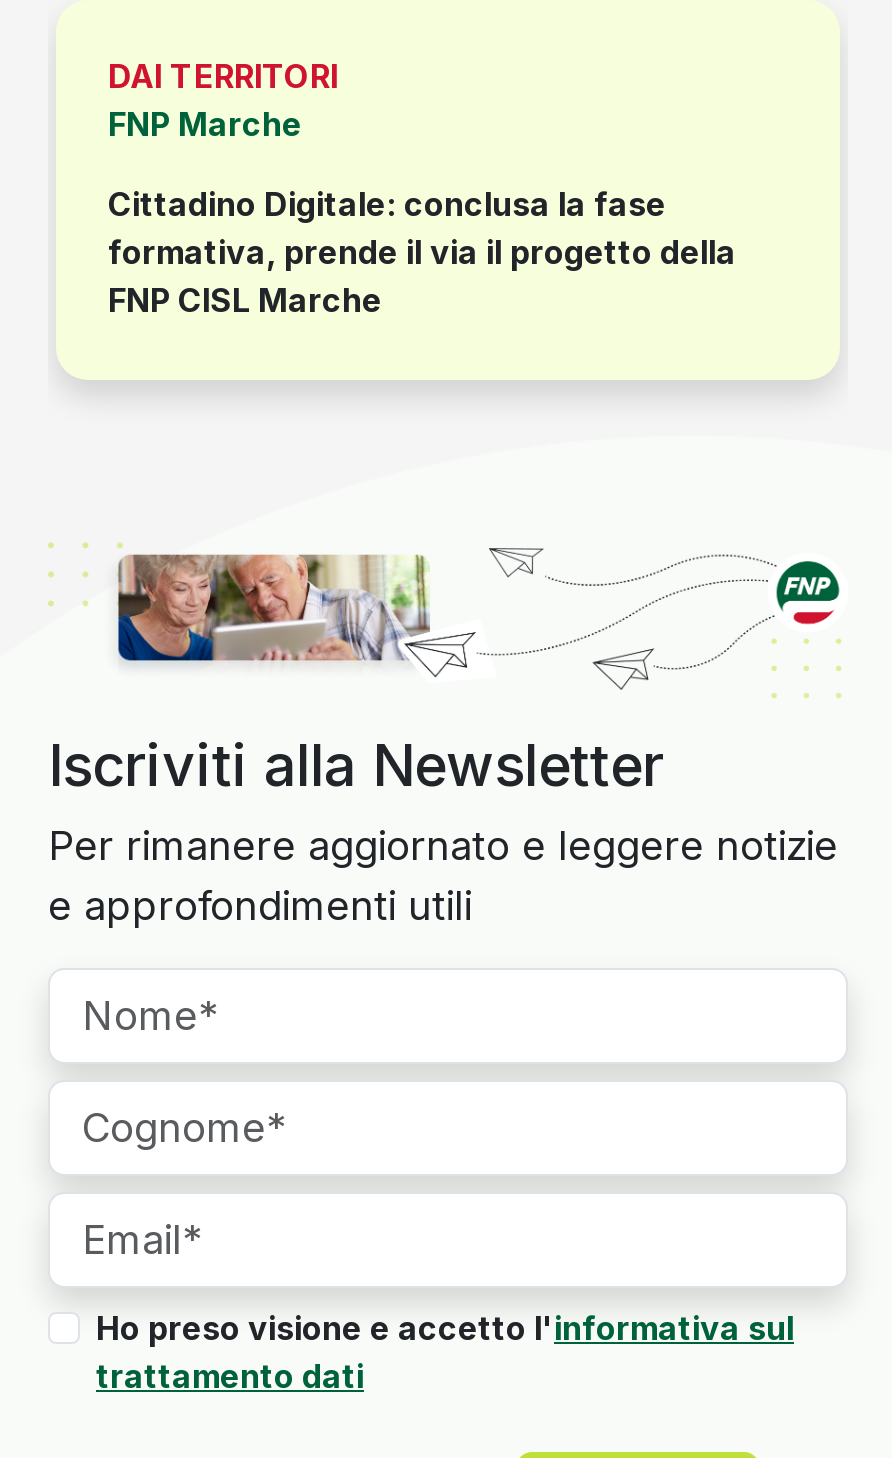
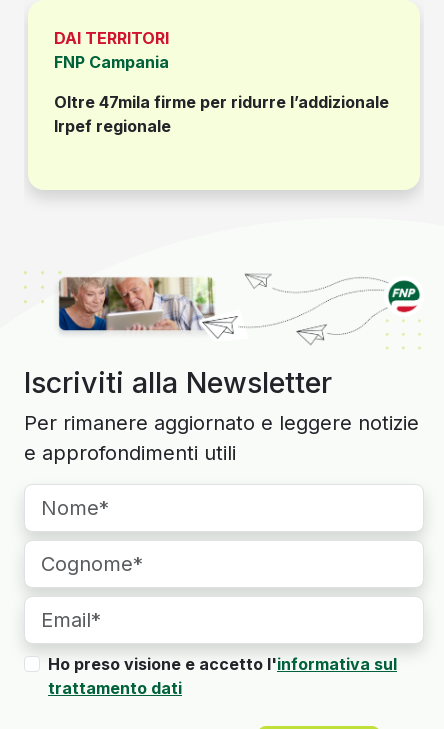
[108,103,302,143] FNP Marche -> [54,51,169,71] FNP Campania
[108,183,736,319] Cittadino Digitale: conclusa la fase | formativa, prende il via il progetto della | FNP CISL Marche -> [54,91,389,135] Oltre 47mila firme per ridurre l’addizionale | Irpef regionale

